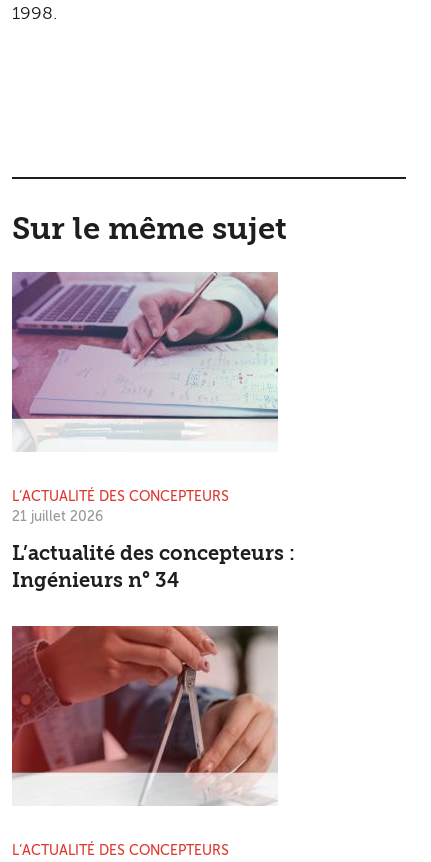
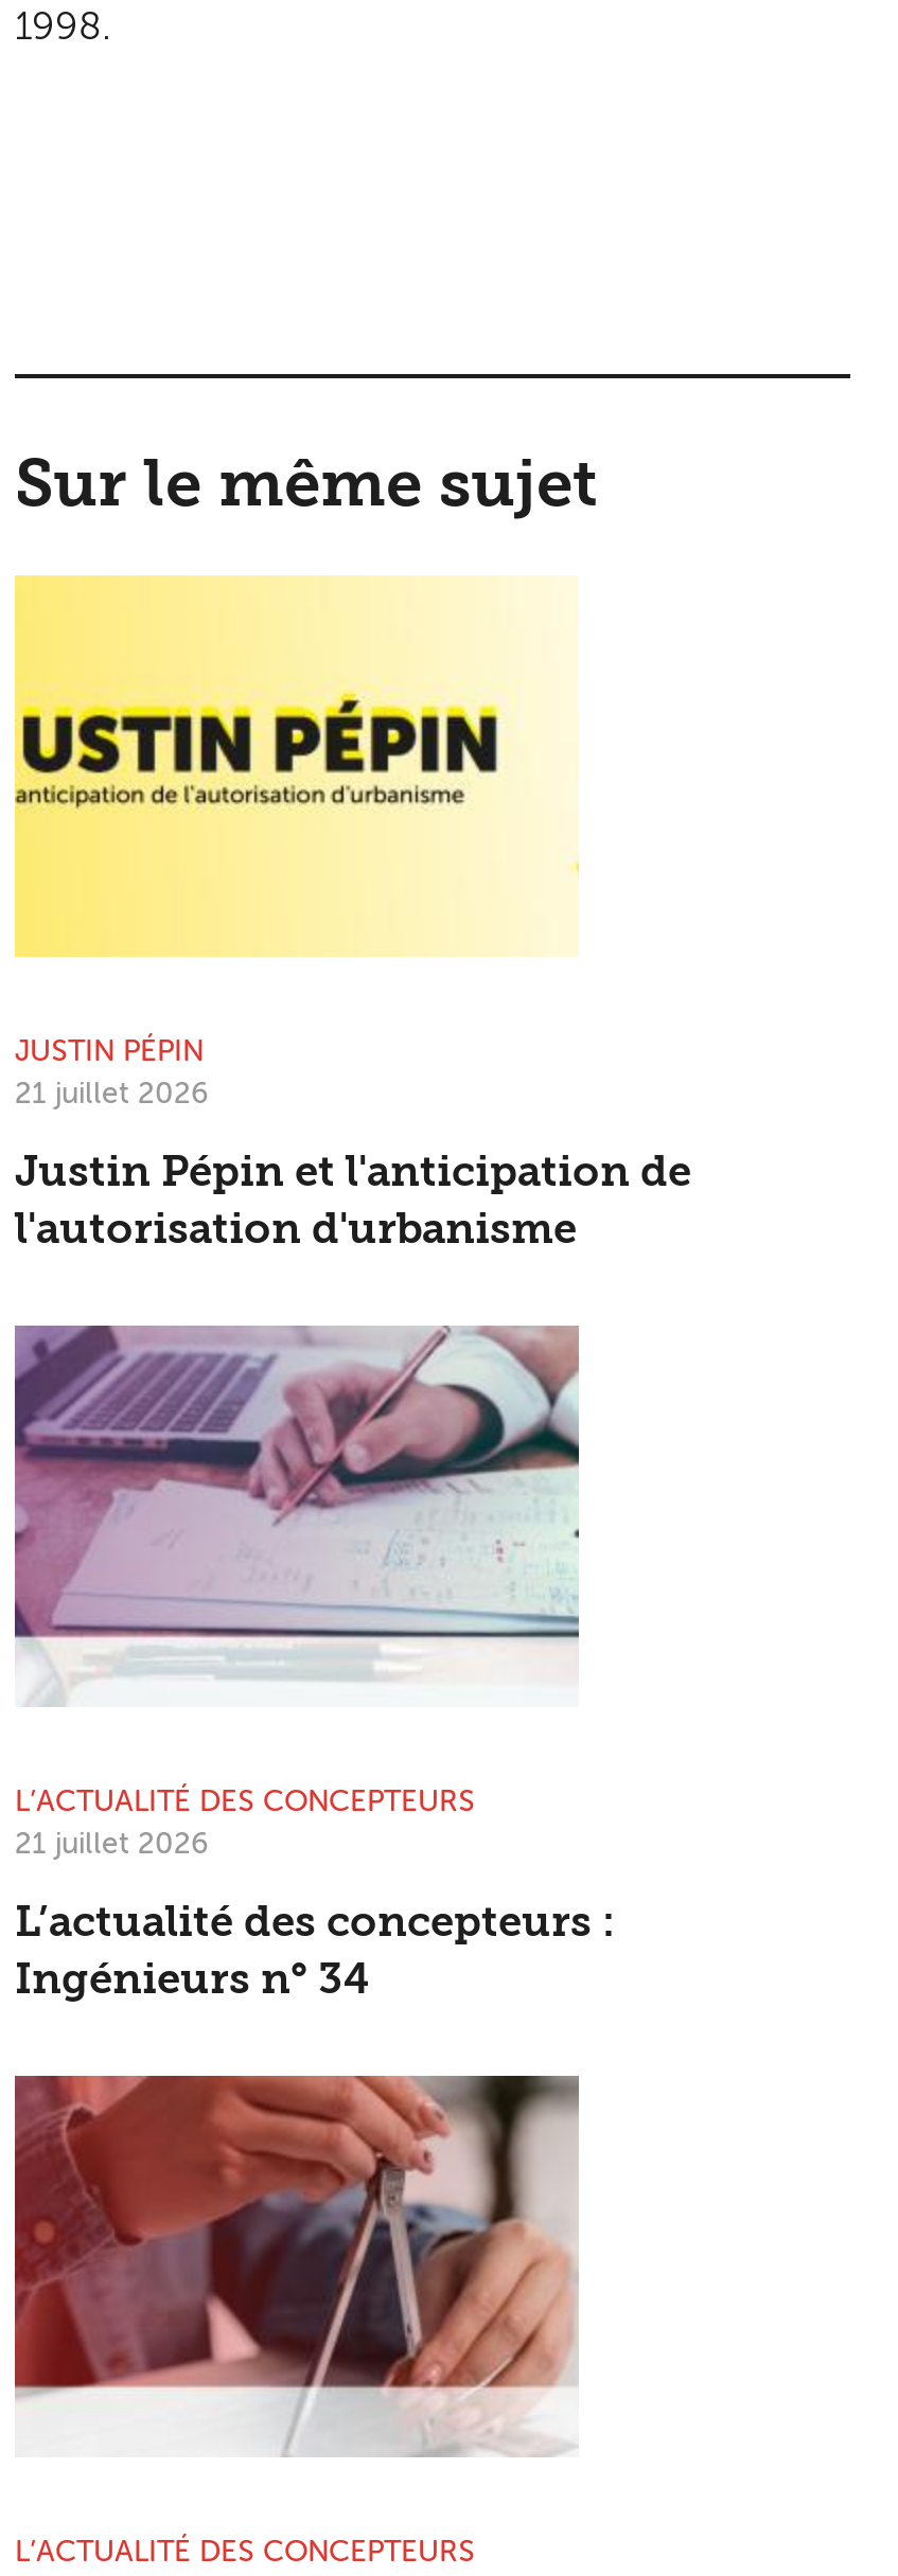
none -> [13,573,691,1255] [image] | JUSTIN PÉPIN | 21 juillet 2026 | Justin Pépin et l'anticipation de | l'autorisation d'urbanisme

